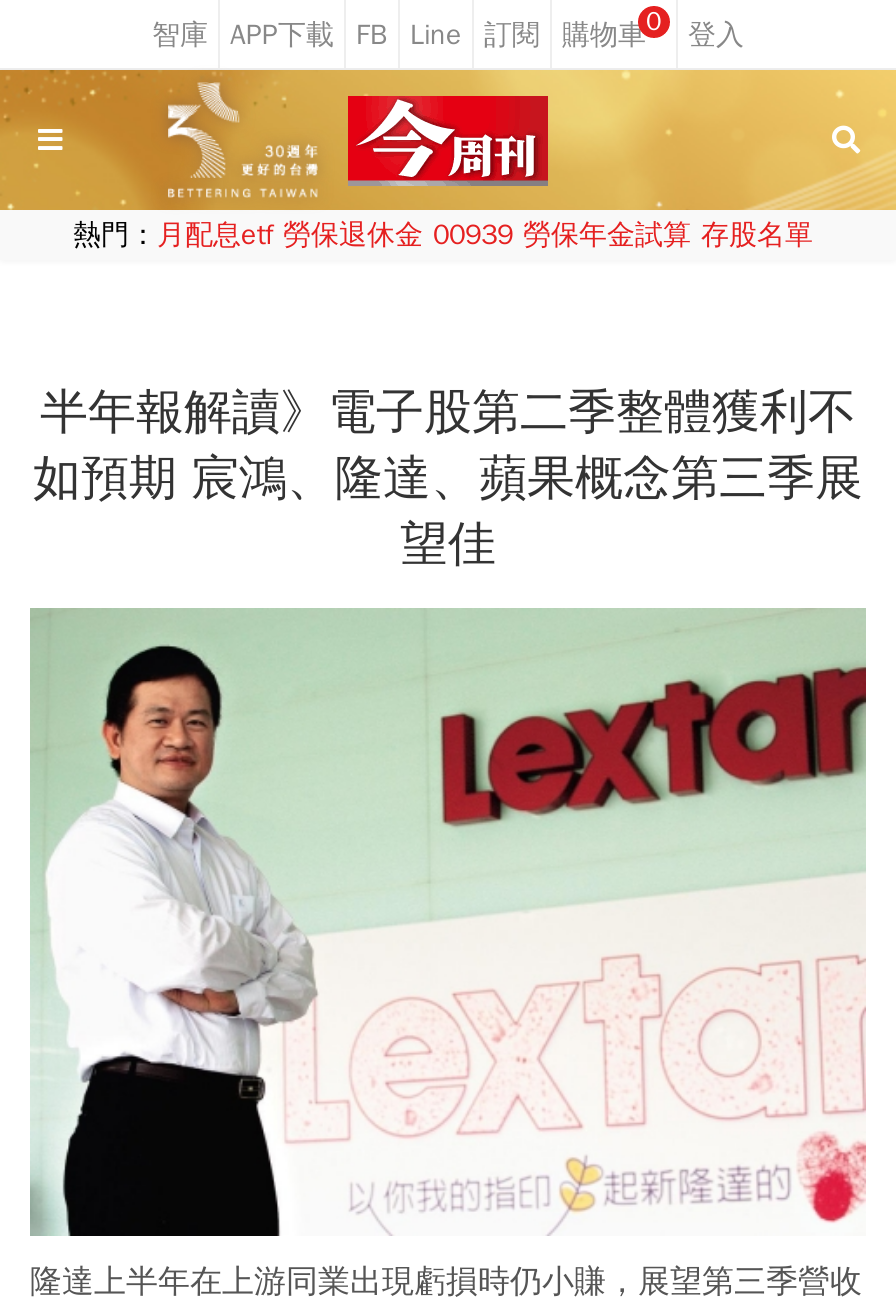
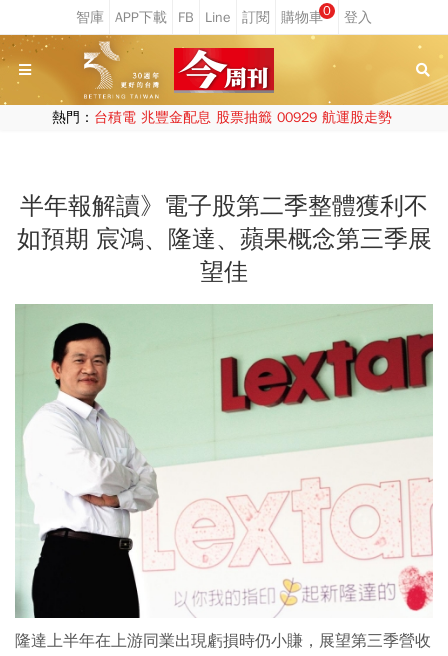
[73,218,813,252] 熱門：月配息etf 勞保退休金 00939 勞保年金試算 存股名單 -> [51,109,391,126] 熱門：台積電 兆豐金配息 股票抽籤 00929 航運股走勢

